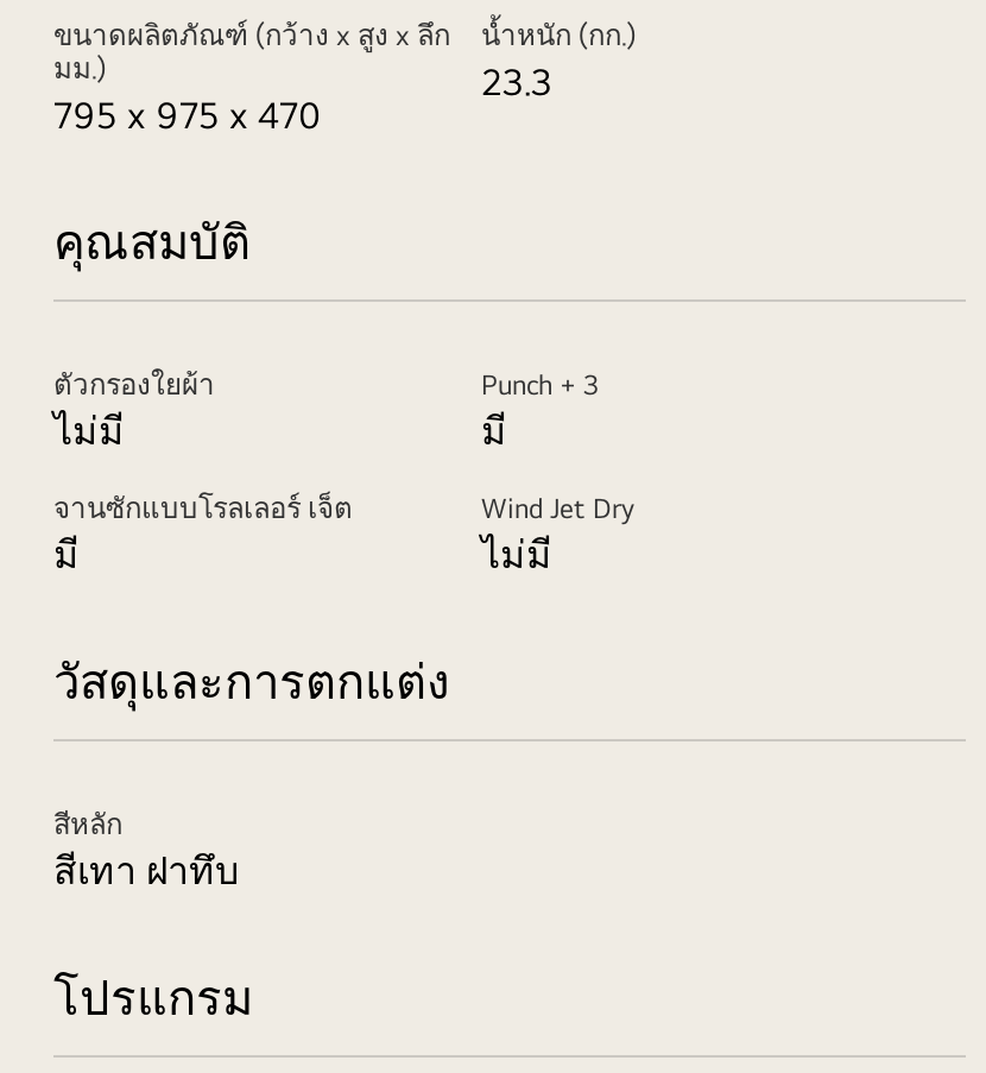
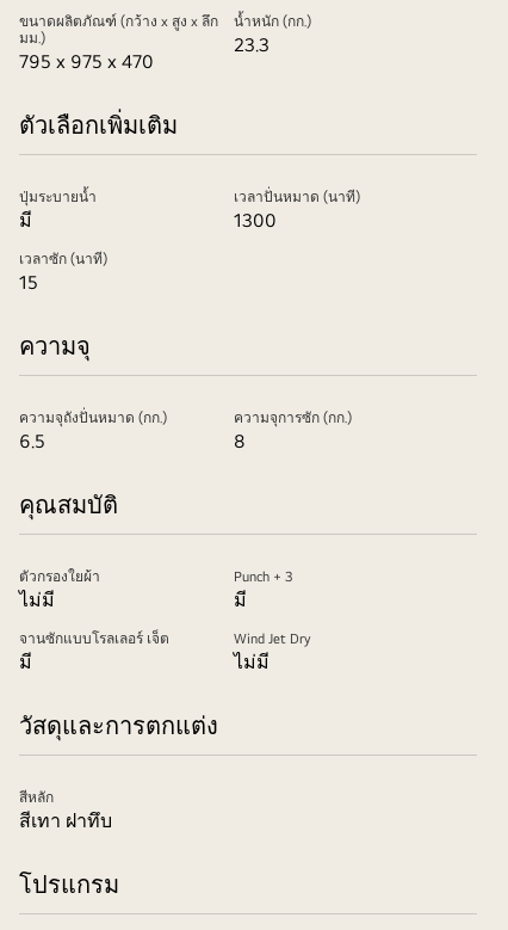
none -> [19,111,178,231] ตัวเลือกเพิ่มเติม | ปุ่มระบายน้ำ | มี
none -> [19,188,360,452] เวลาปั่นหมาด (นาที) | 1300 | เวลาซัก (นาที) | 15 | ความจุ | ความจุถังปั่นหมาด (กก.) | 6.5
none -> [234,409,352,452] ความจุการซัก (กก.) | 8

